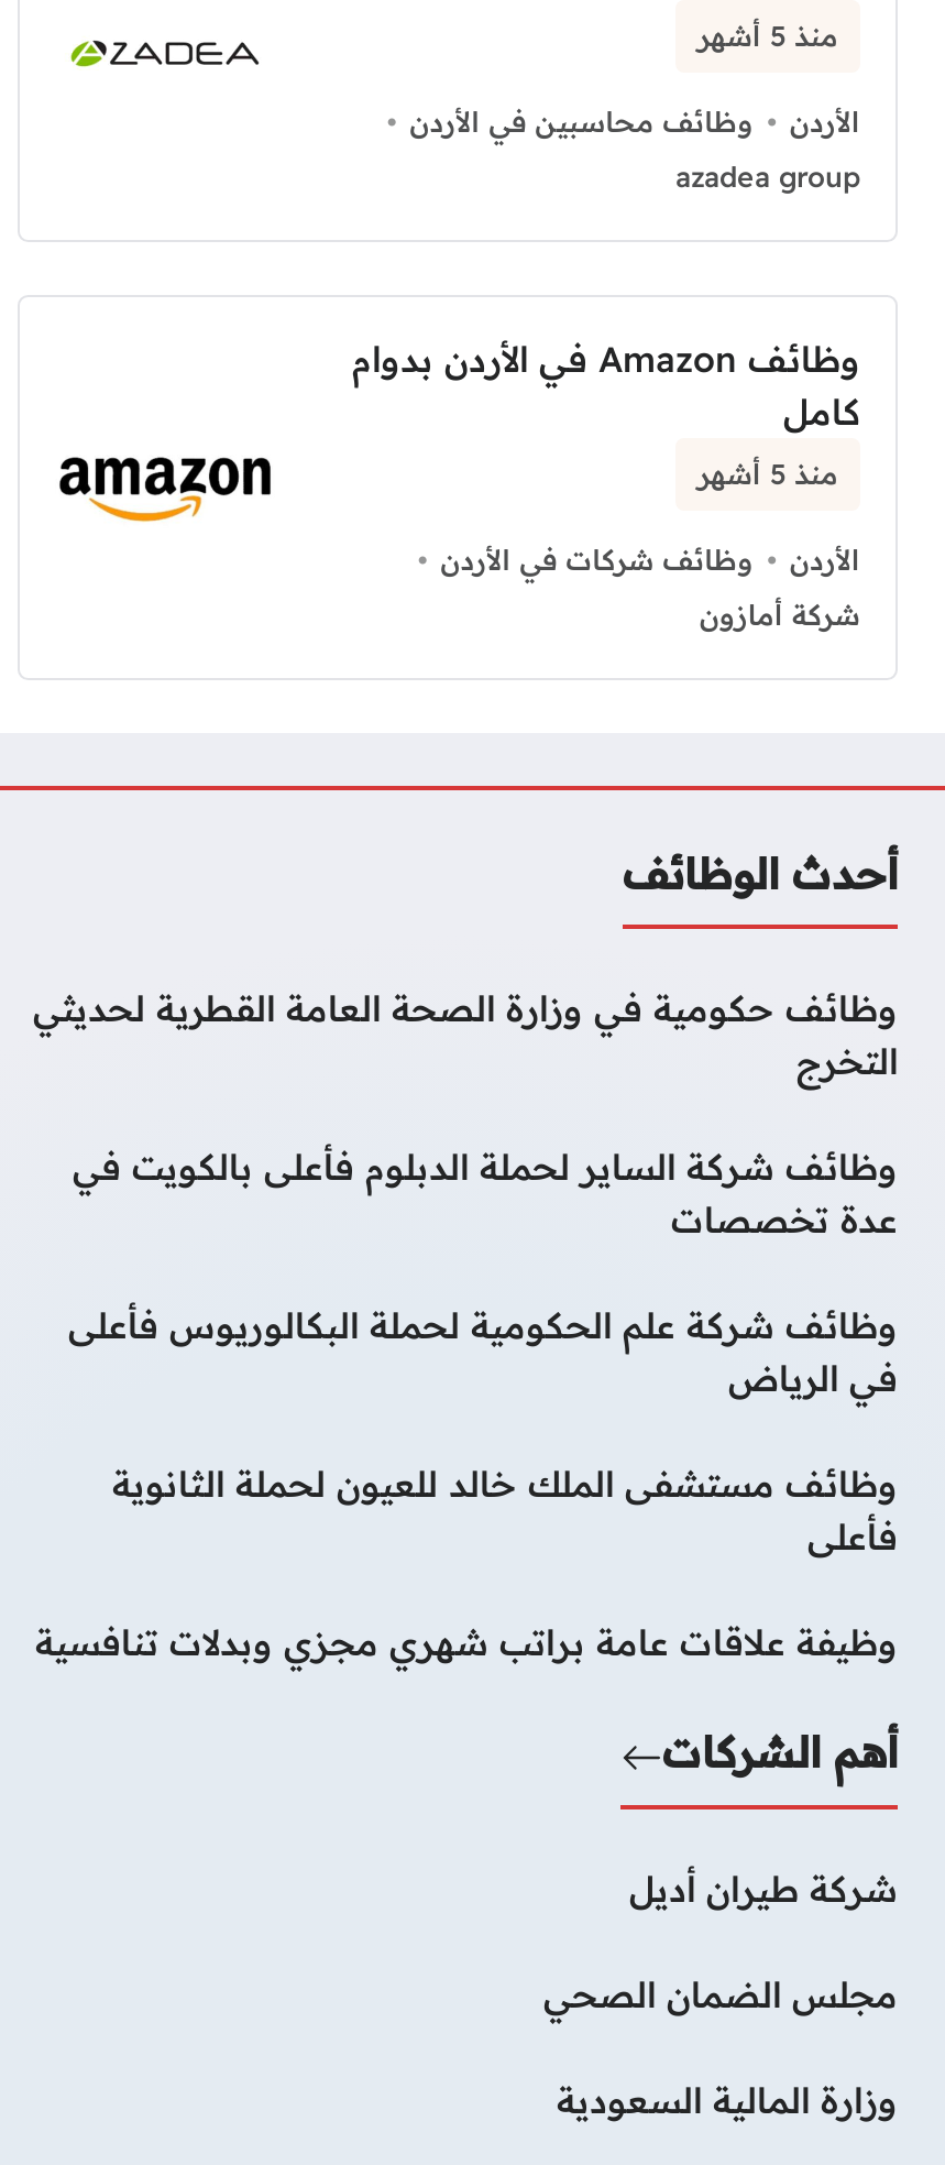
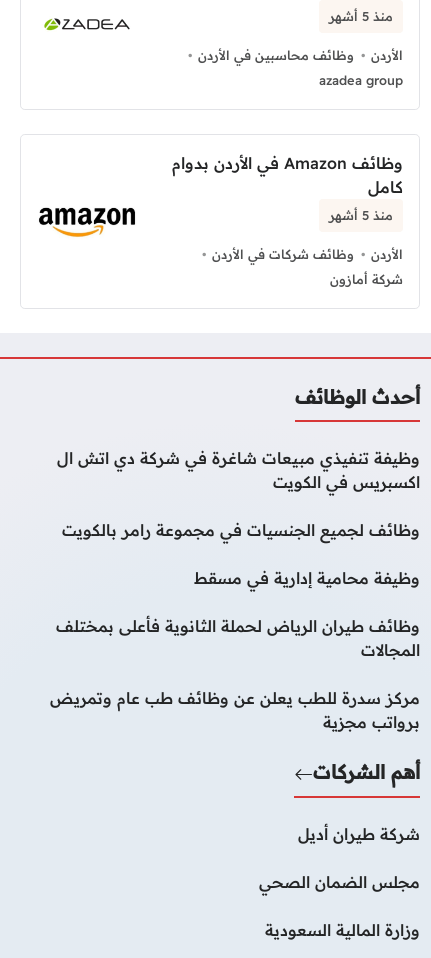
[33,987,898,1083] وظائف حكومية في وزارة الصحة العامة القطرية لحديثي | التخرج -> [57,448,420,492] وظيفة تنفيذي مبيعات شاغرة في شركة دي اتش ال | اكسبريس في الكويت
[73,1145,898,1242] وظائف شركة الساير لحملة الدبلوم فأعلى بالكويت في | عدة تخصصات -> [62,520,420,540] وظائف لجميع الجنسيات في مجموعة رامر بالكويت
[68,1304,898,1400] وظائف شركة علم الحكومية لحملة البكالوريوس فأعلى | في الرياض -> [194,568,420,588] وظيفة محامية إدارية في مسقط
[112,1462,898,1559] وظائف مستشفى الملك خالد للعيون لحملة الثانوية | فأعلى -> [56,616,420,660] وظائف طيران الرياض لحملة الثانوية فأعلى بمختلف | المجالات
[35,1621,898,1665] وظيفة علاقات عامة براتب شهري مجزي وبدلات تنافسية -> [50,688,420,732] مركز سدرة للطب يعلن عن وظائف طب عام وتمريض | برواتب مجزية

